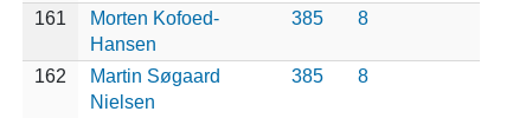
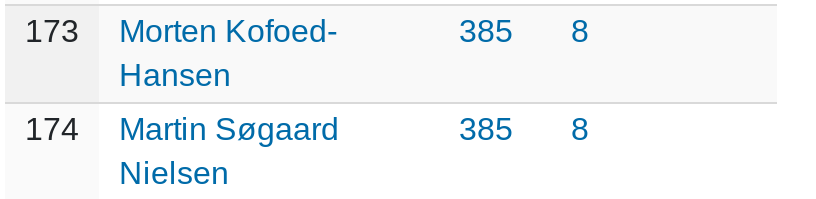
[34,8,219,28] 161 Morten Kofoed- -> [25,14,337,48] 173 Morten Kofoed-
[34,66,220,86] 162 Martin Søgaard -> [25,112,339,146] 174 Martin Søgaard

